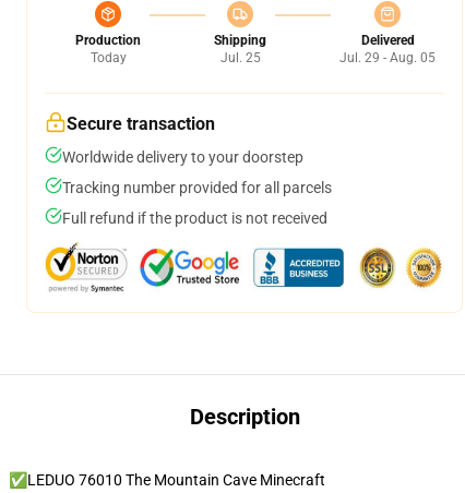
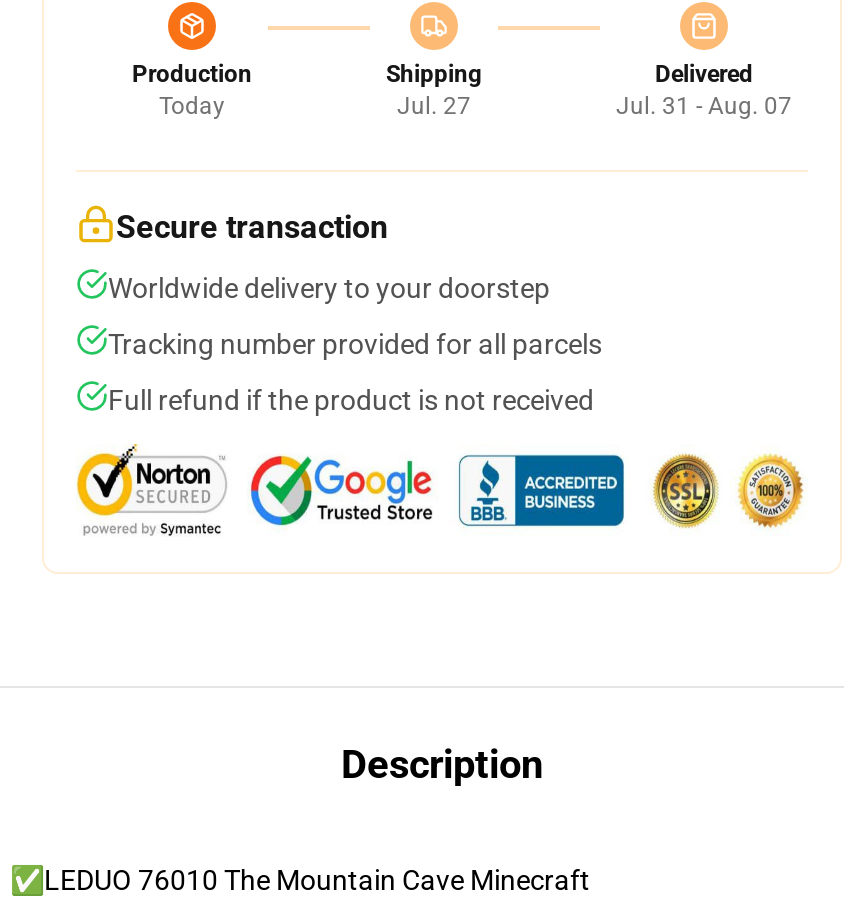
[220,50,260,65] Jul. 25 -> [397,92,471,120] Jul. 27
[339,50,436,65] Jul. 29 - Aug. 05 -> [616,92,792,120] Jul. 31 - Aug. 07

